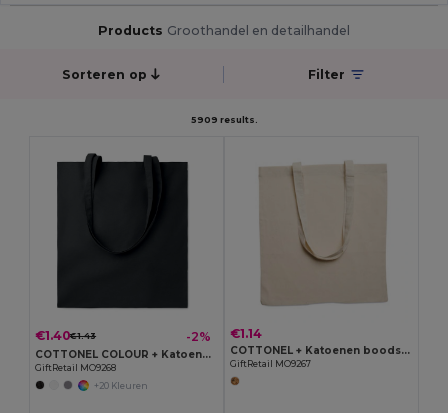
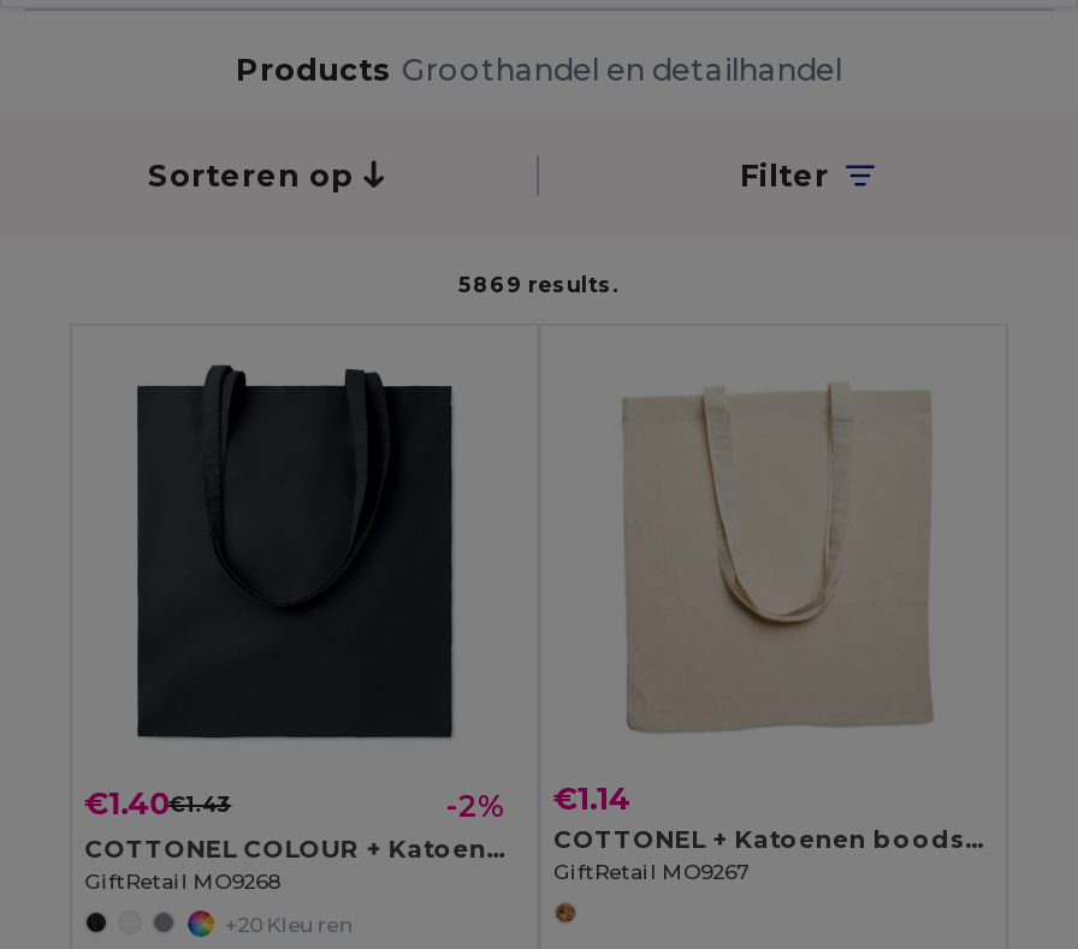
[190,115,257,125] 5909 results. -> [458,274,620,298] 5869 results.

